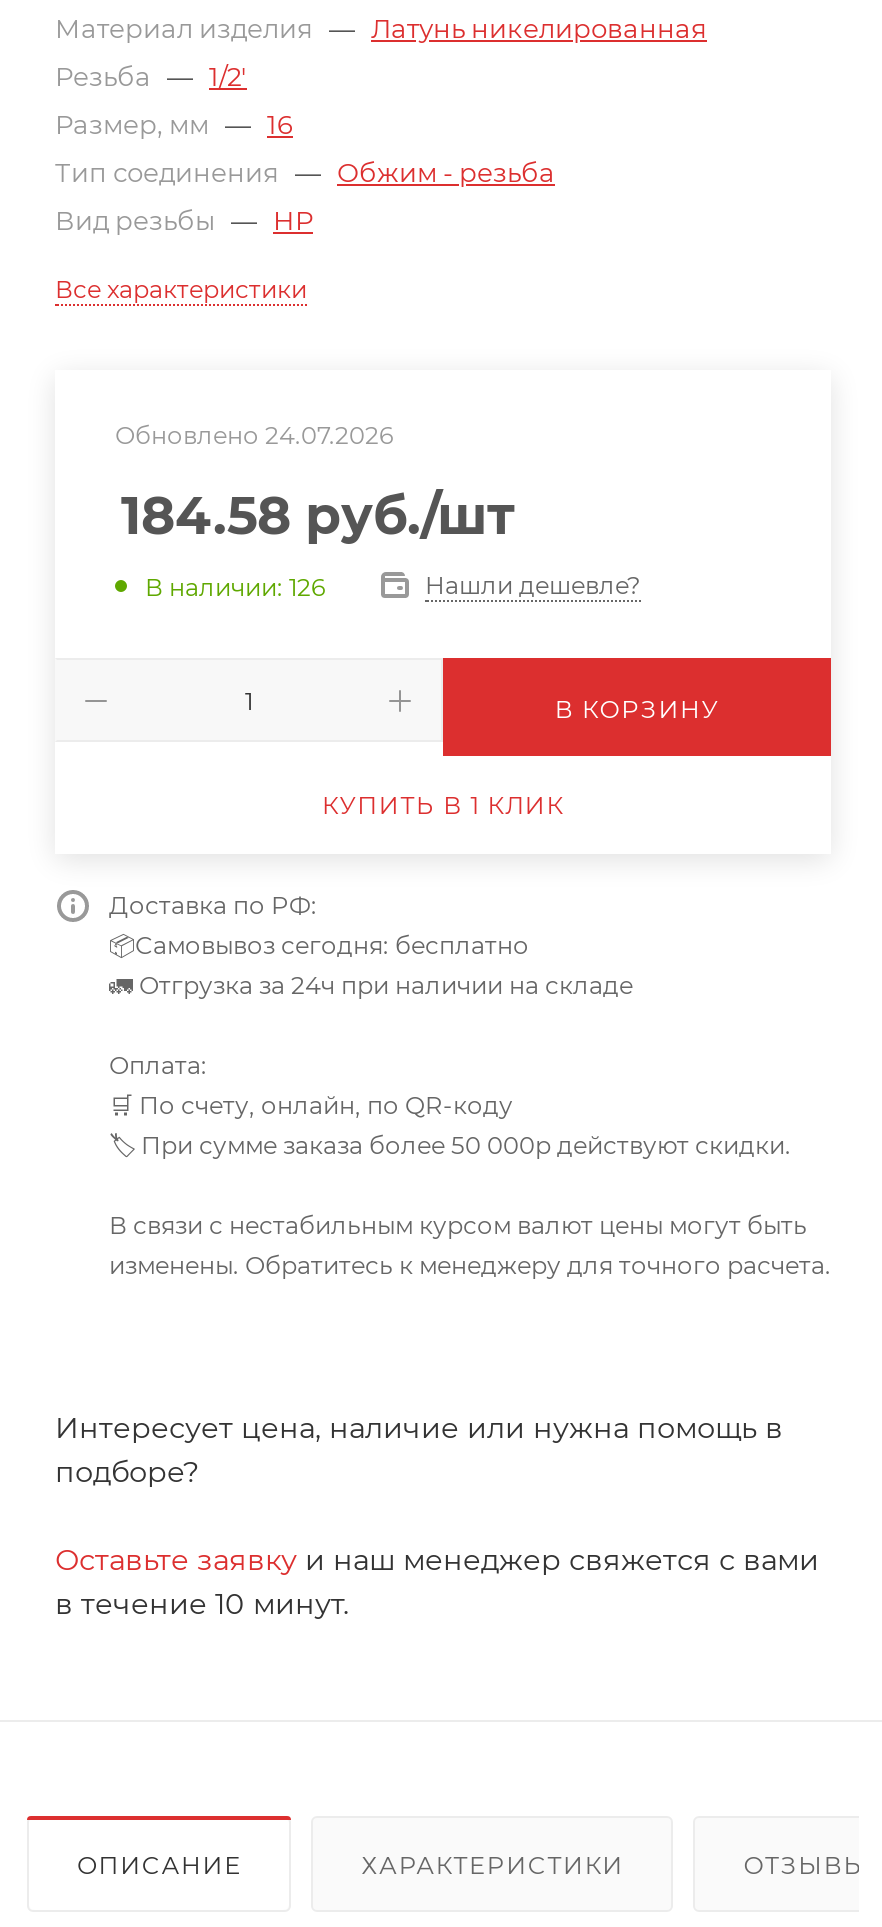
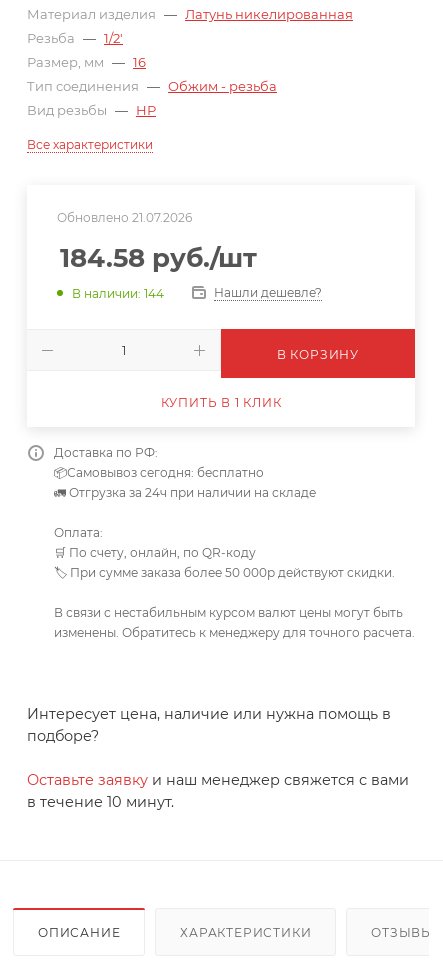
[115,420,393,450] Обновлено 24.07.2026 -> [57,210,192,225] Обновлено 21.07.2026
[145,571,325,601] В наличии: 126 -> [72,285,164,300] В наличии: 144

